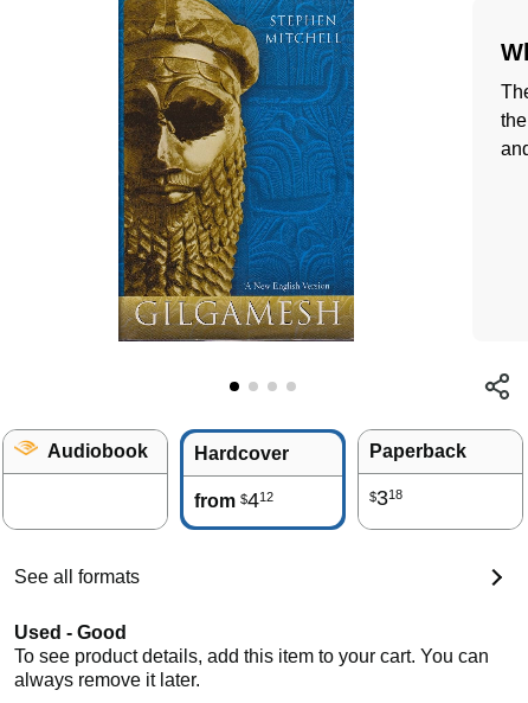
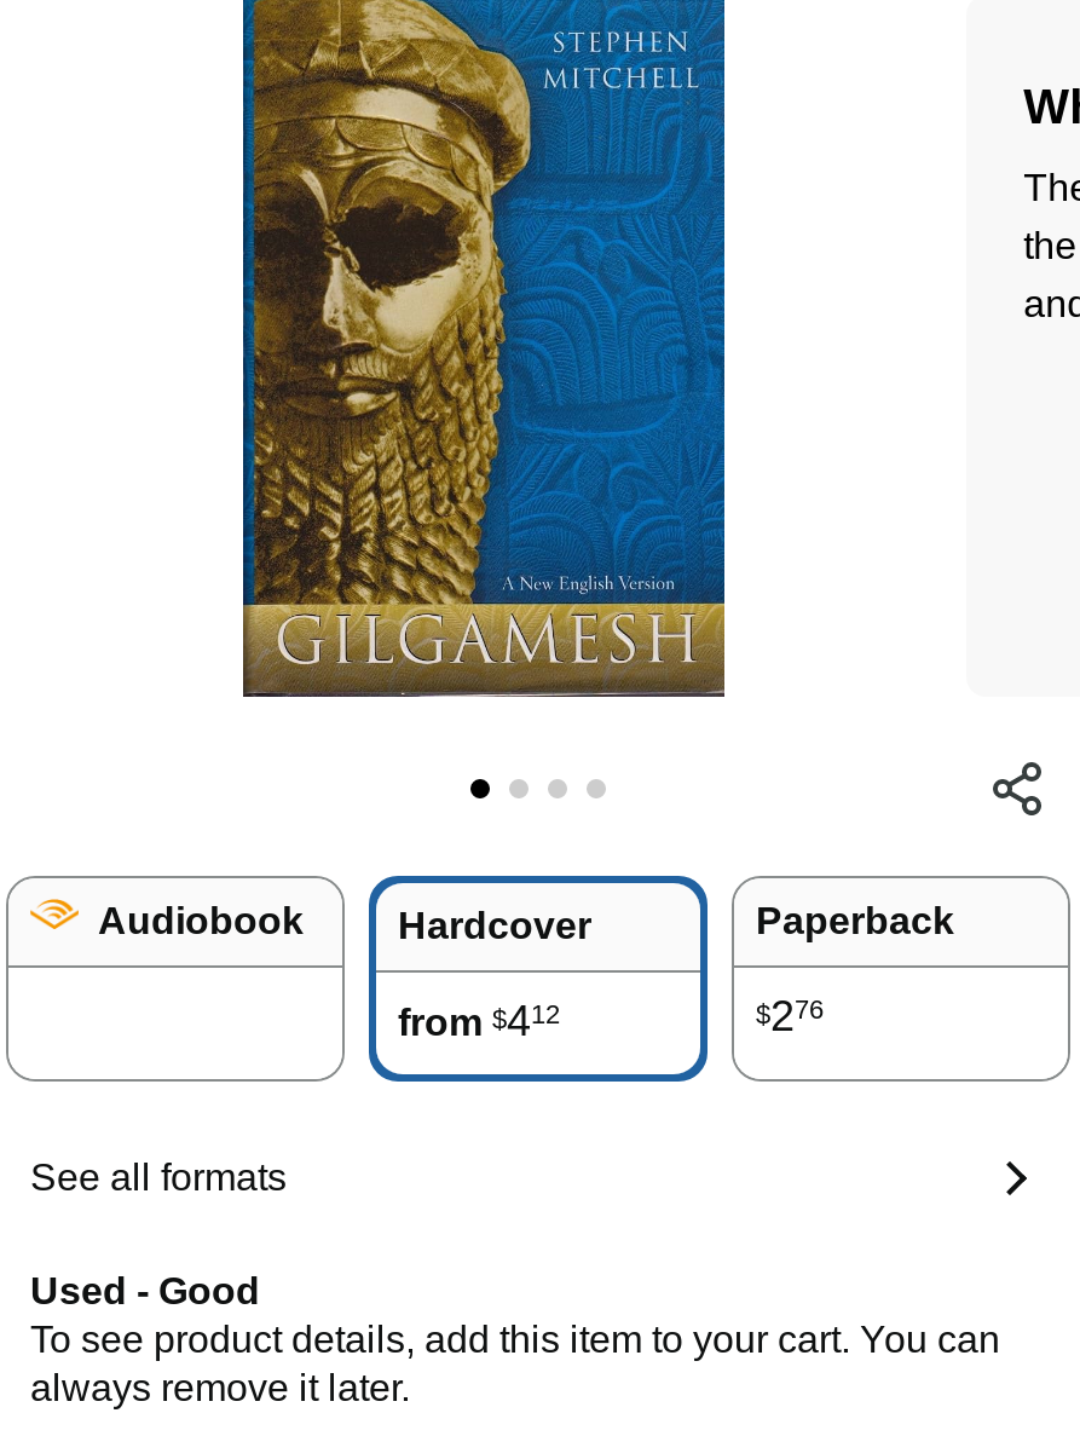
[369,486,403,510] $318 -> [756,992,824,1041] $276

